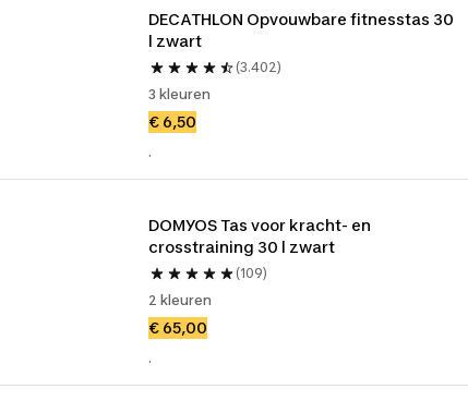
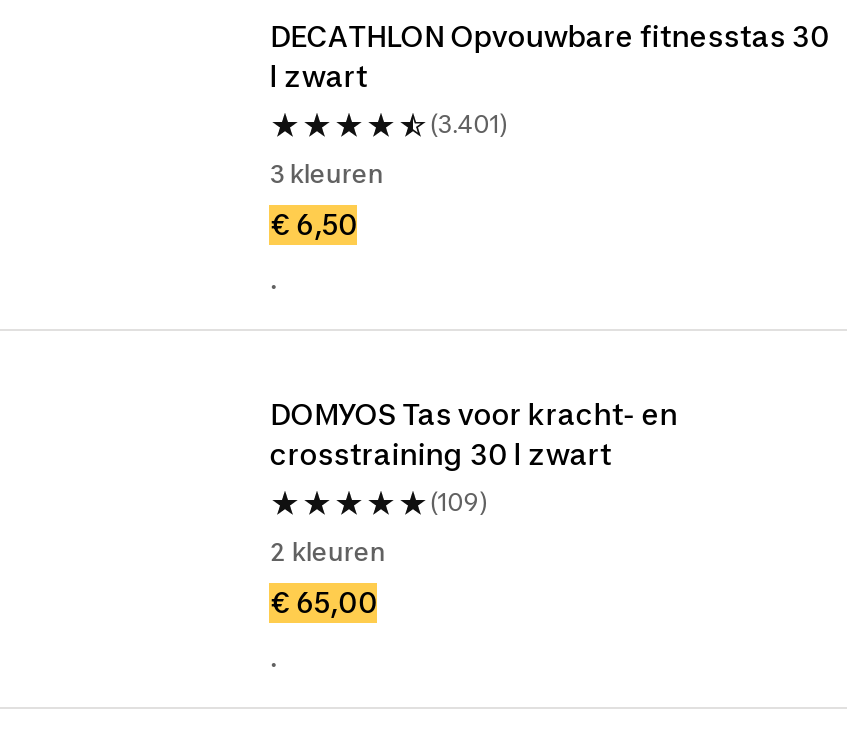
[236,59,282,75] (3.402) -> [430,109,508,139] (3.401)

